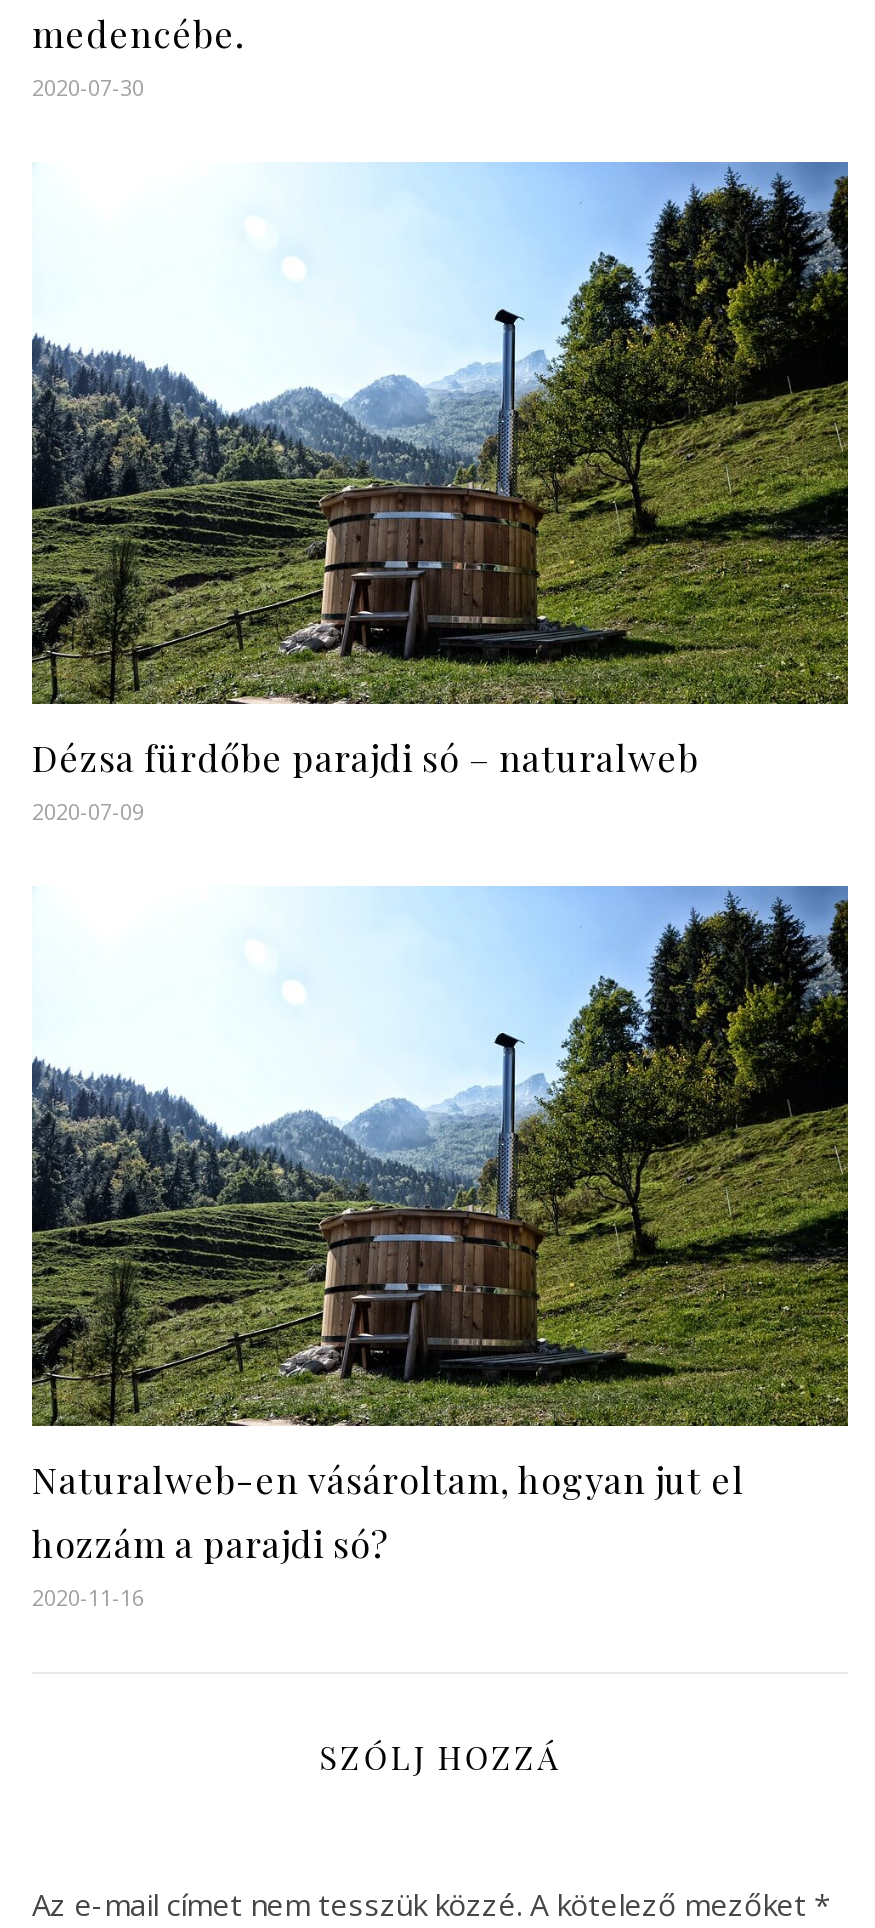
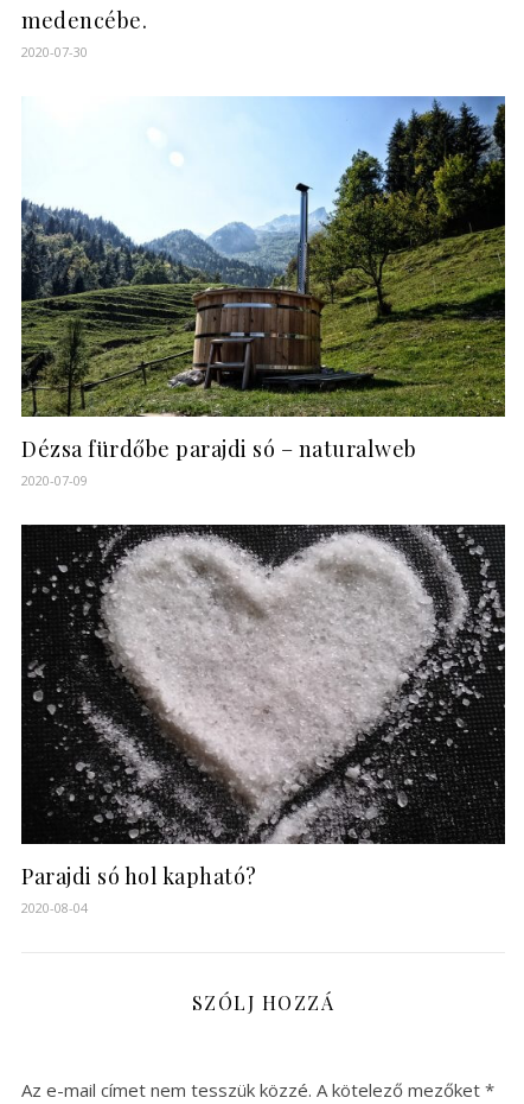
[30,884,850,1612] [image] | Naturalweb-en vásároltam, hogyan jut el | hozzám a parajdi só? | 2020-11-16 -> [20,524,505,916] [image] | Parajdi só hol kapható? | 2020-08-04

